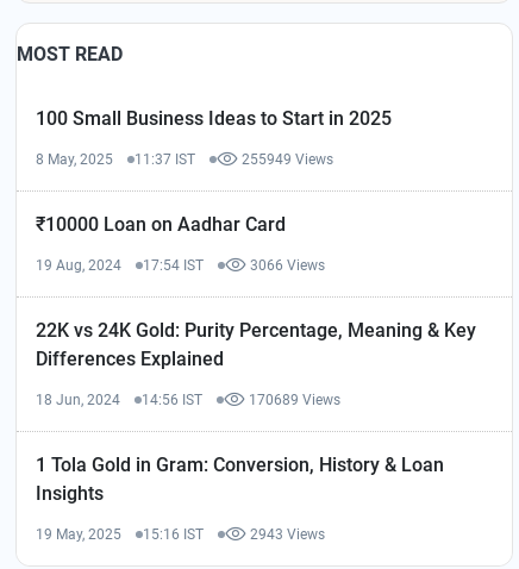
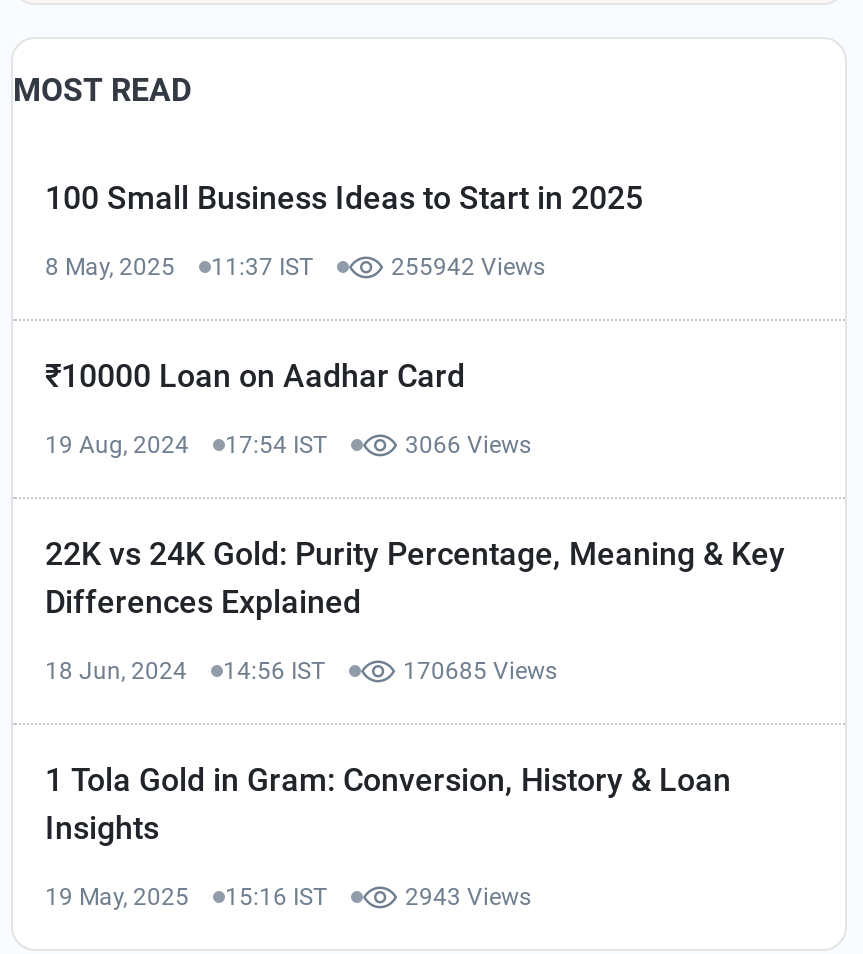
[242,151,333,167] 255949 Views -> [391,253,545,281] 255942 Views
[249,391,340,408] 170689 Views -> [403,657,557,685] 170685 Views

